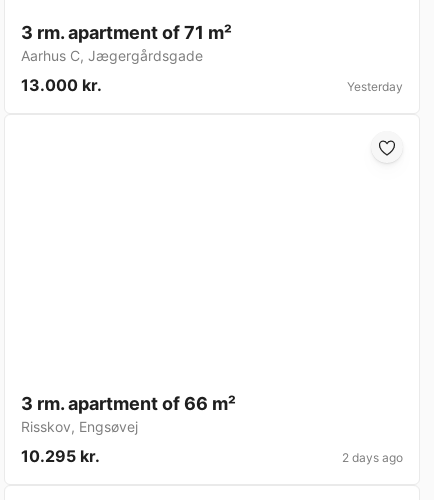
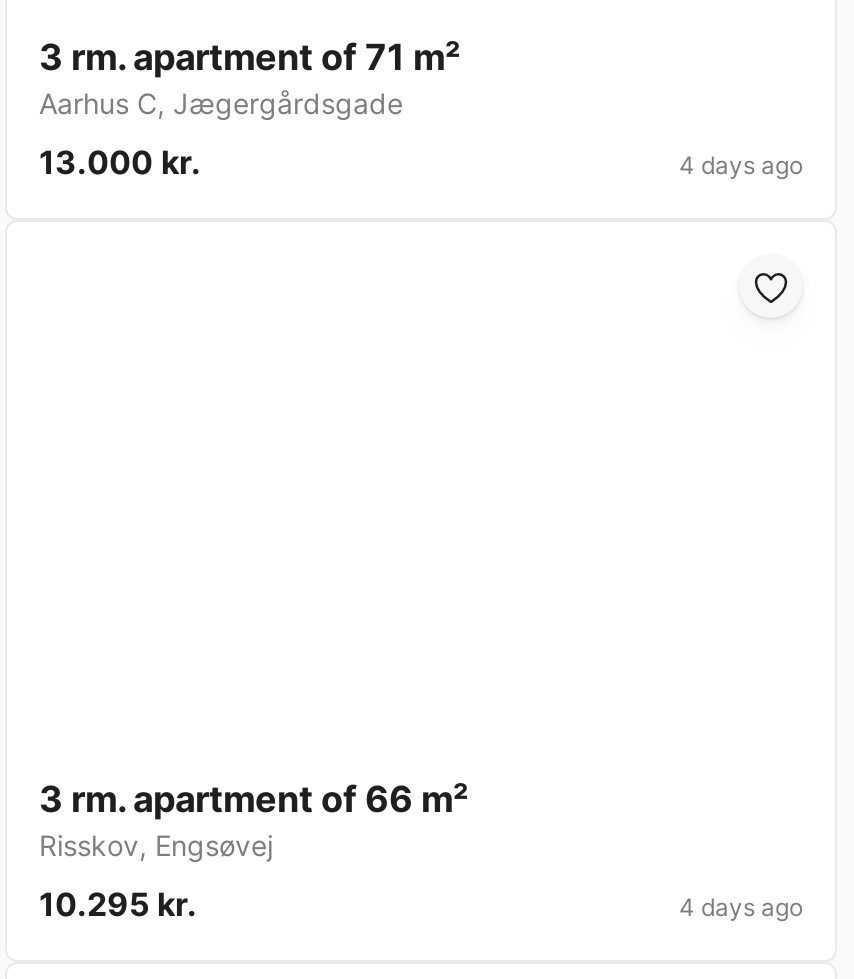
[347,79,403,94] Yesterday -> [679,151,803,181] 4 days ago
[342,450,403,465] 2 days ago -> [679,893,803,923] 4 days ago

